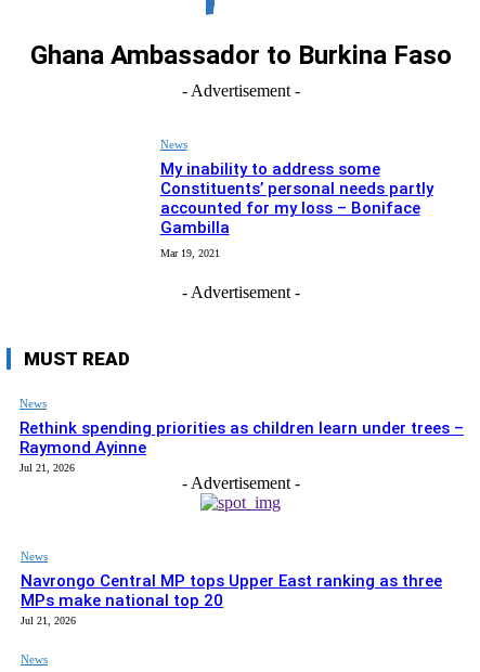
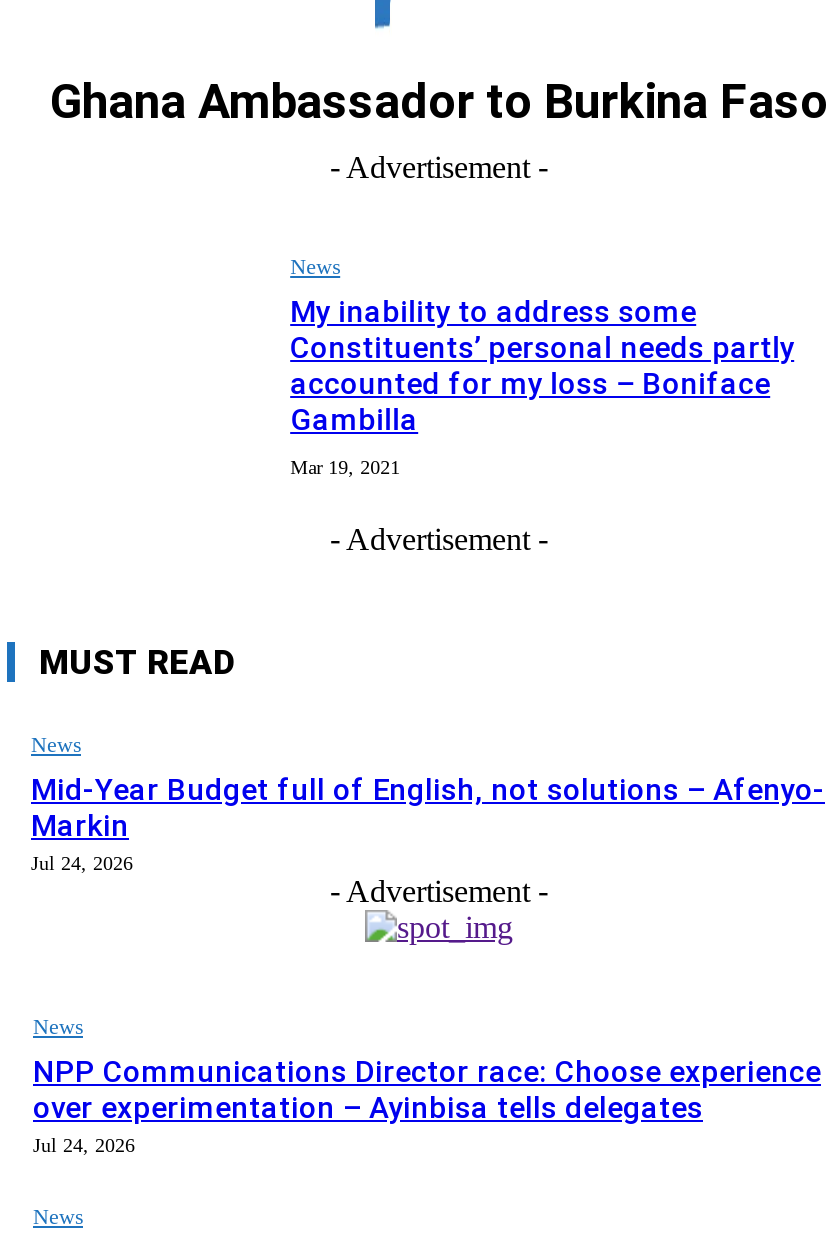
[20,418,464,474] Rethink spending priorities as children learn under trees – | Raymond Ayinne | Jul 21, 2026 -> [31,772,825,874] Mid-Year Budget full of English, not solutions – Afenyo- | Markin | Jul 24, 2026
[21,571,442,626] Navrongo Central MP tops Upper East ranking as three | MPs make national top 20 | Jul 21, 2026 -> [33,1054,821,1156] NPP Communications Director race: Choose experience | over experimentation – Ayinbisa tells delegates | Jul 24, 2026

